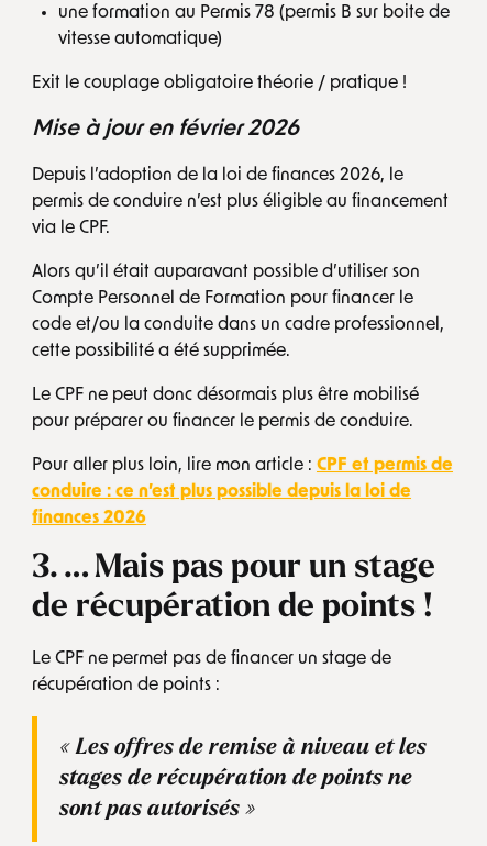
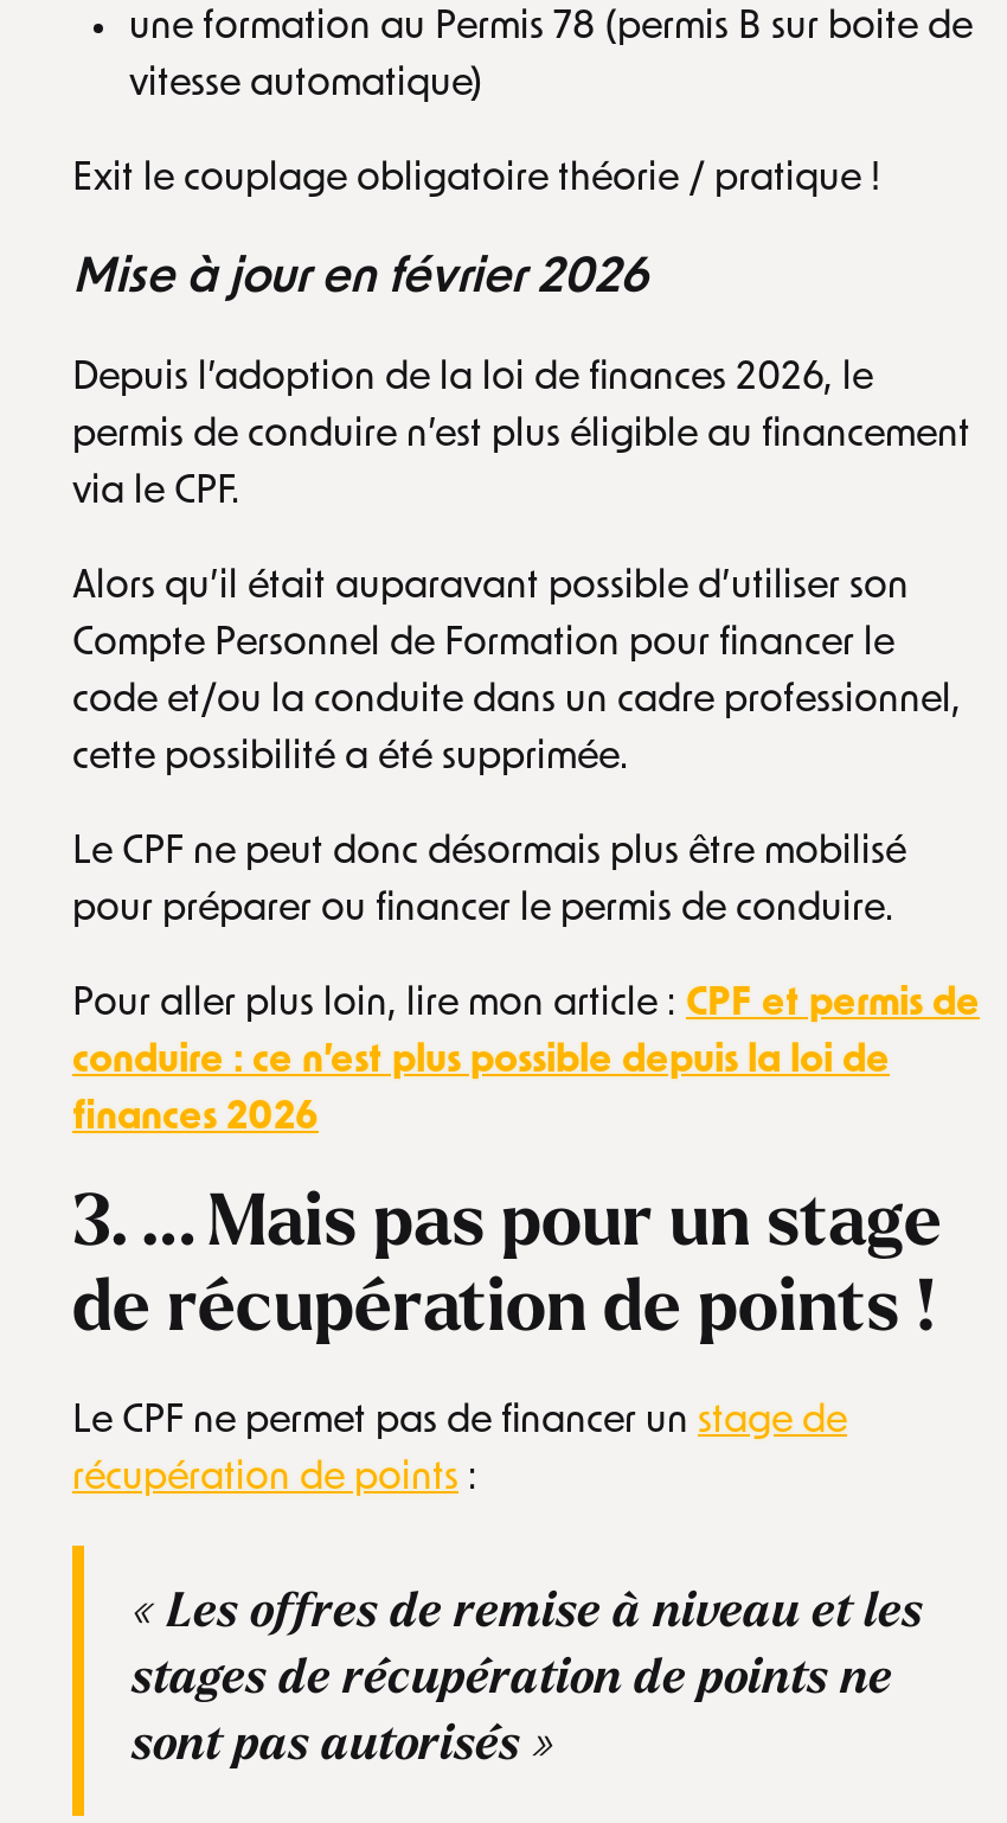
[32,677,220,694] récupération de points : -> [72,1461,477,1498] récupération de points:

